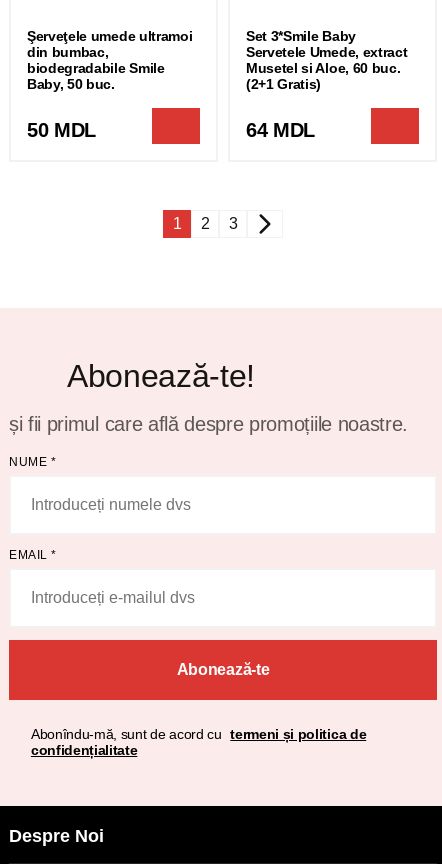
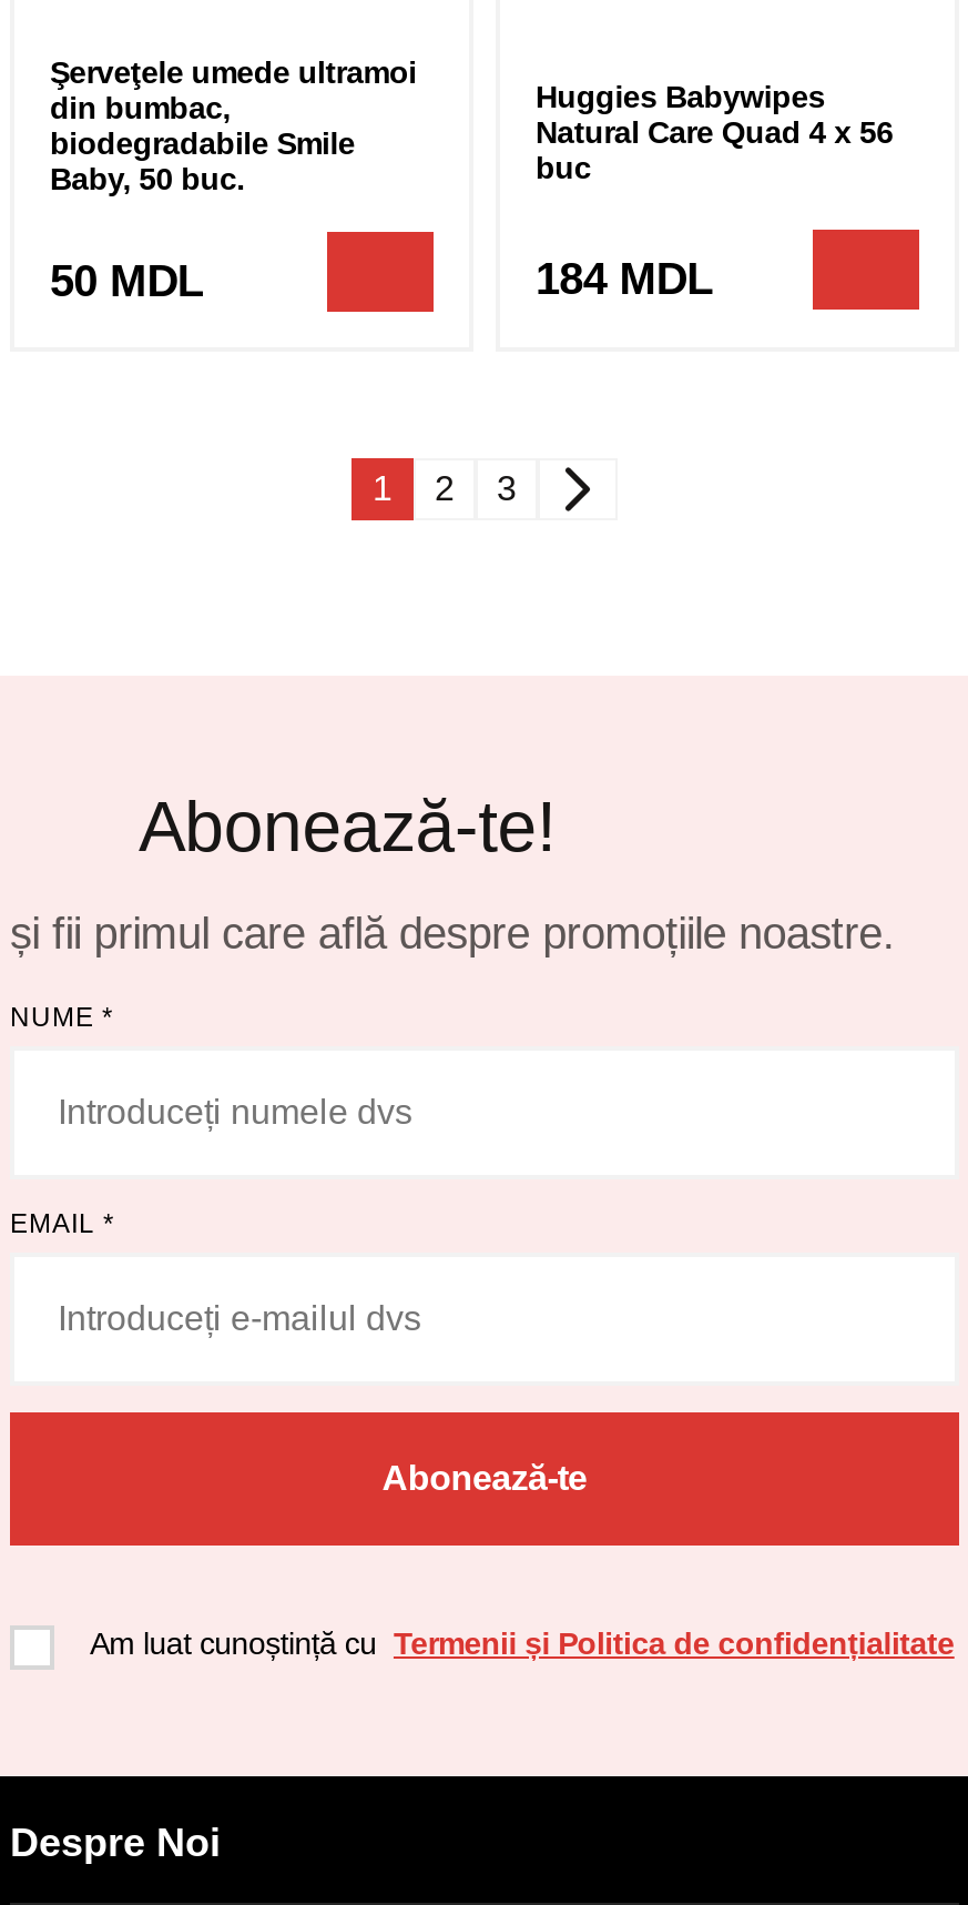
[246,28,407,92] Set 3*Smile Baby | Servetele Umede, extract | Musetel si Aloe, 60 buc. | (2+1 Gratis) -> [536,79,893,185] Huggies Babywipes | Natural Care Quad 4 x 56 | buc
[246,118,315,140] 64 MDL -> [536,255,713,304] 184 MDL
[31,725,366,757] Abonîndu-mă, sunt de acord cu termeni și politica de | confidențialitate -> [90,1624,954,1660] Am luat cunoștință cu Termenii și Politica de confidențialitate

